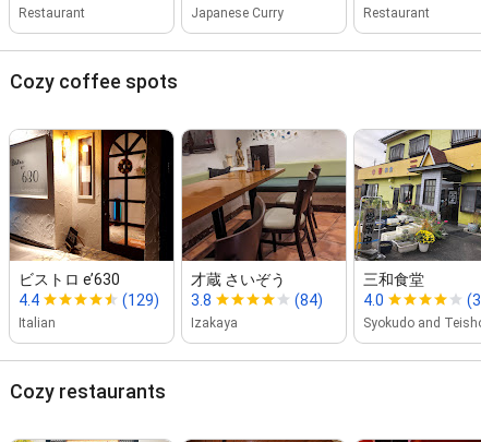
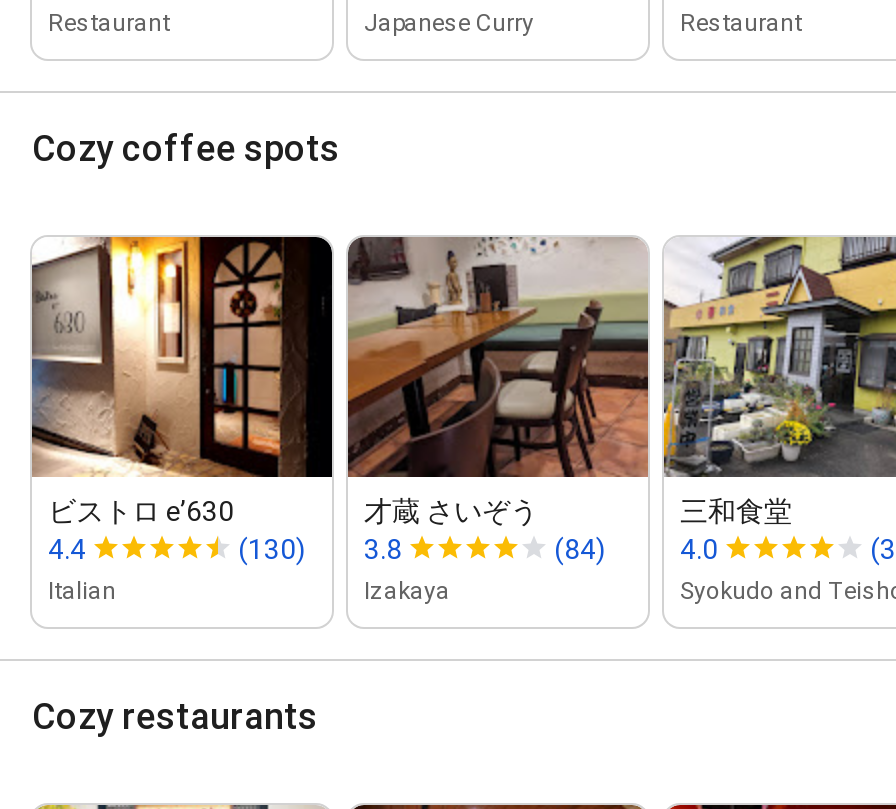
[122,291,212,309] (129) 3.8 -> [238,532,402,564] (130) 3.8

